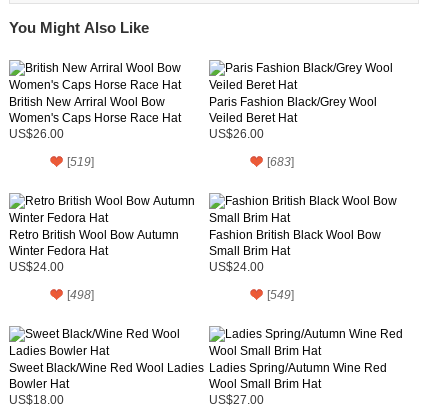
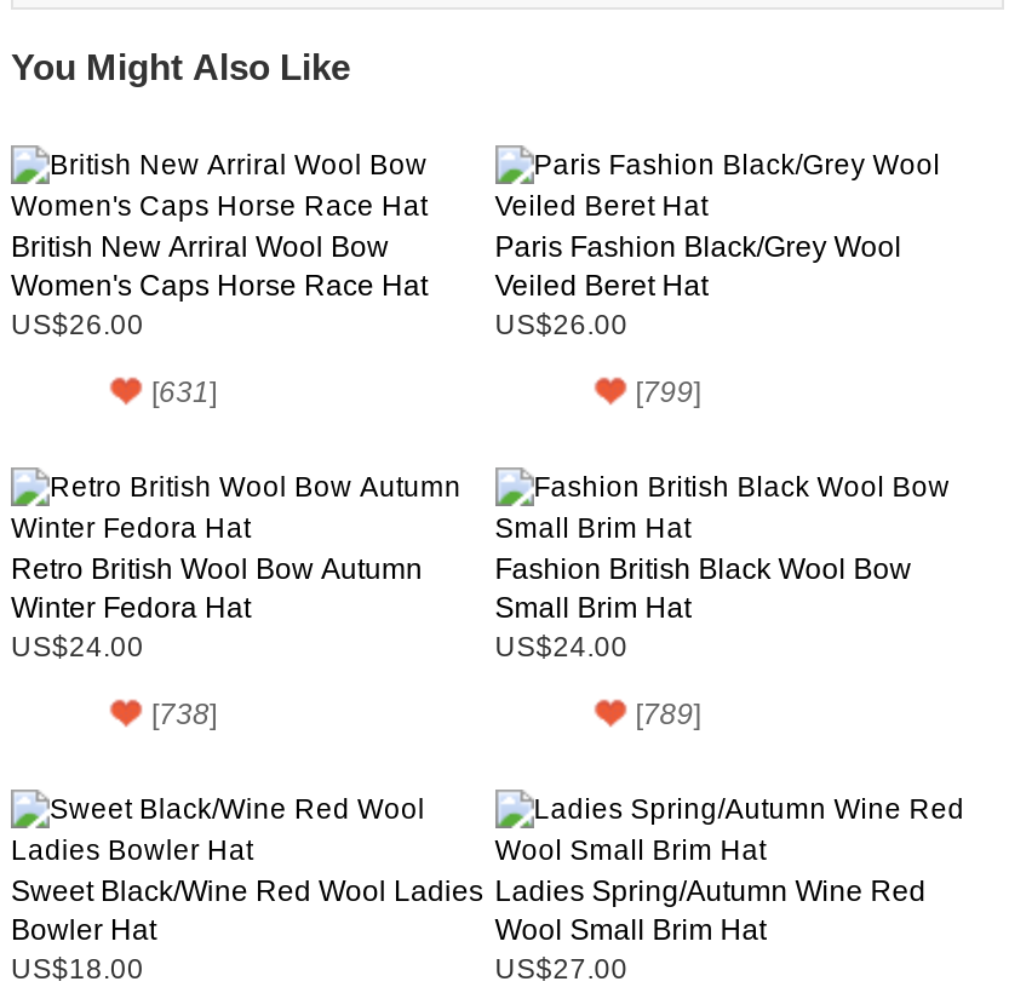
[67,155,94,169] [519] -> [151,376,217,410] [631]
[267,155,294,169] [683] -> [635,376,701,410] [799]
[67,288,94,302] [498] -> [151,698,217,732] [738]
[267,288,294,302] [549] -> [635,698,701,732] [789]

